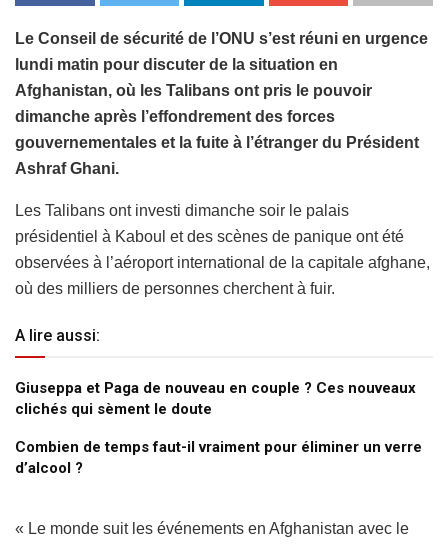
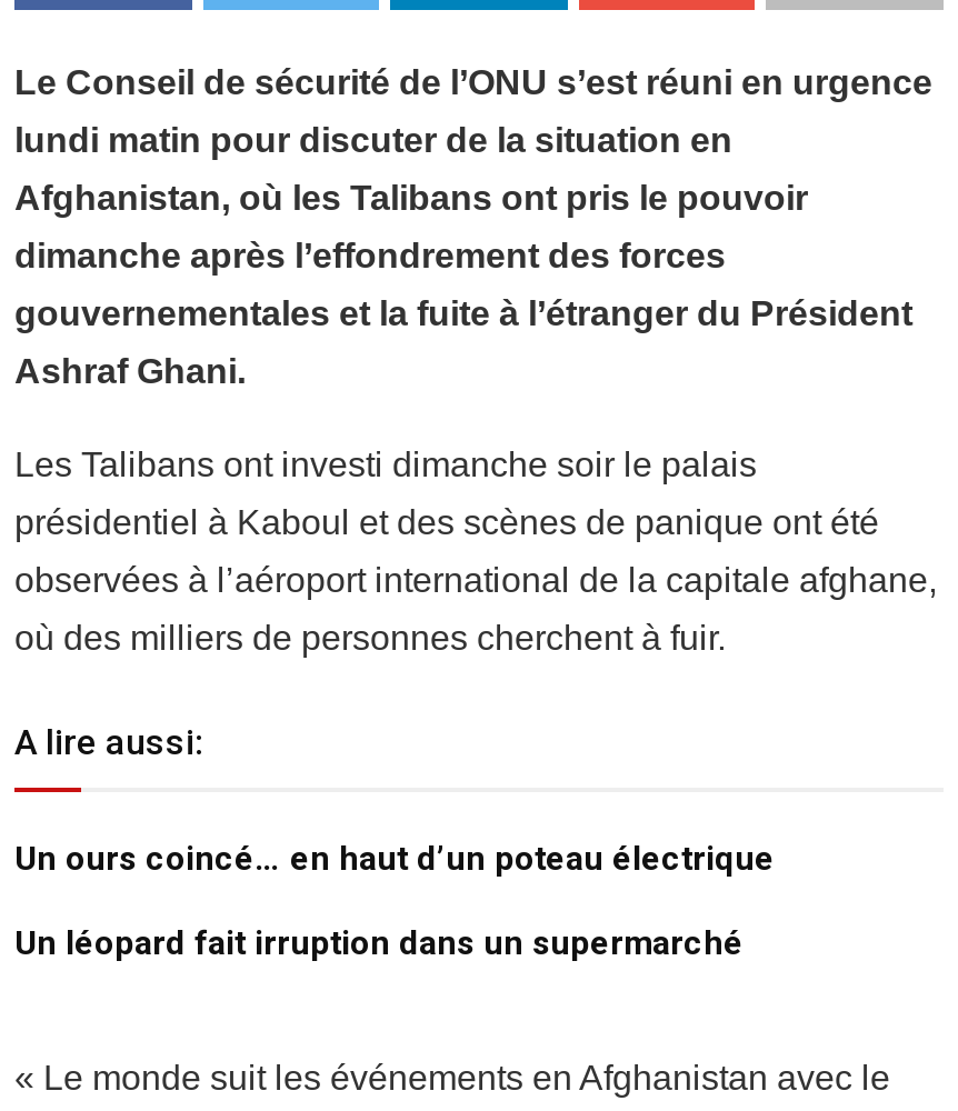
[15,379,416,418] Giuseppa et Paga de nouveau en couple ? Ces nouveaux | clichés qui sèment le doute -> [14,839,775,879] Un ours coincé… en haut d’un poteau électrique
[15,438,422,477] Combien de temps faut-il vraiment pour éliminer un verre | d’alcool ? -> [14,924,744,964] Un léopard fait irruption dans un supermarché

